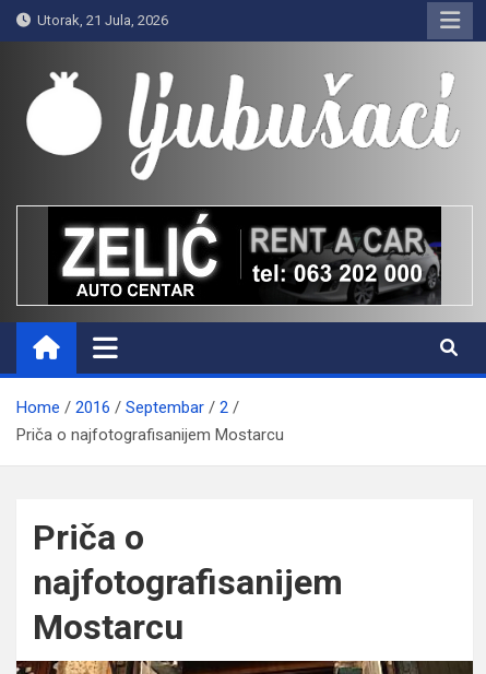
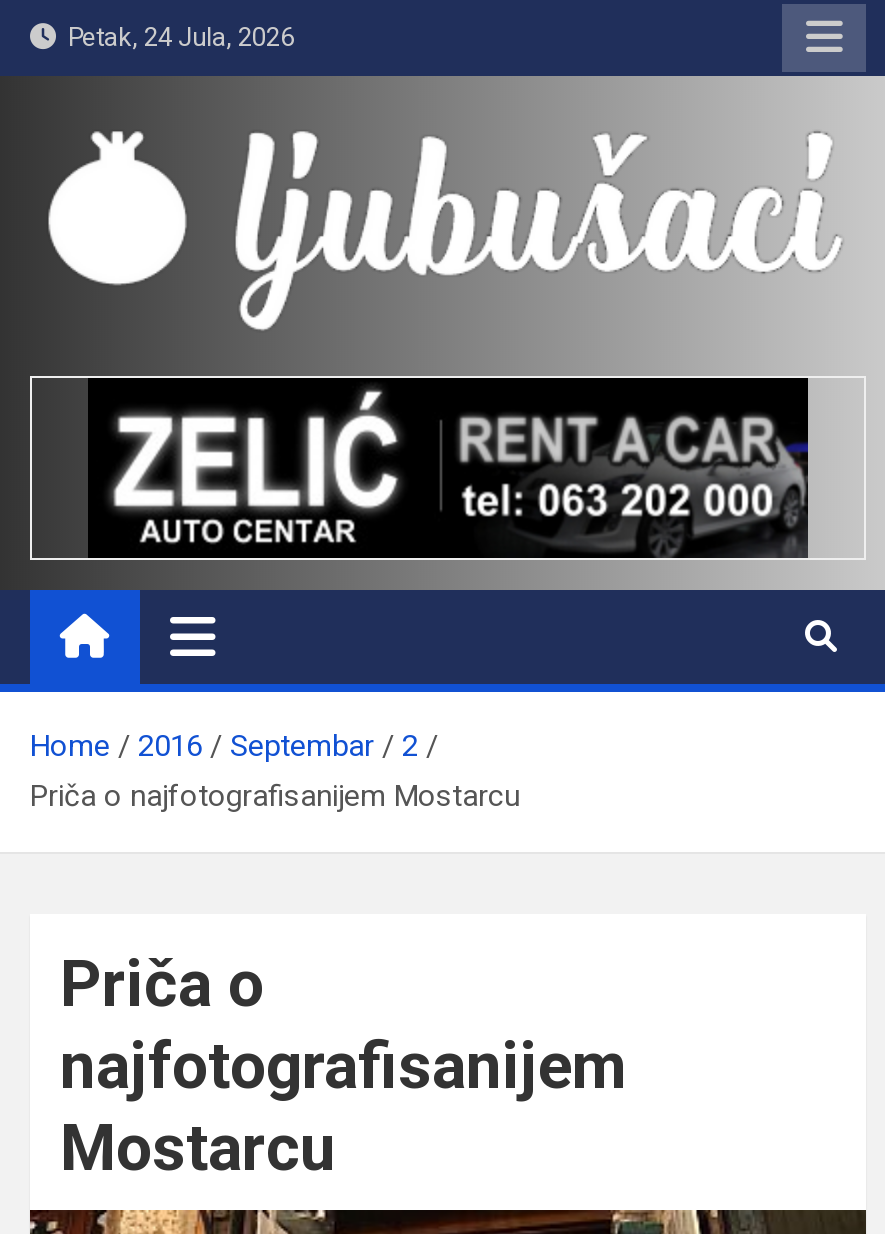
[31,12,168,28] Utorak, 21 Jula, 2026 -> [56,22,294,52] Petak, 24 Jula, 2026

